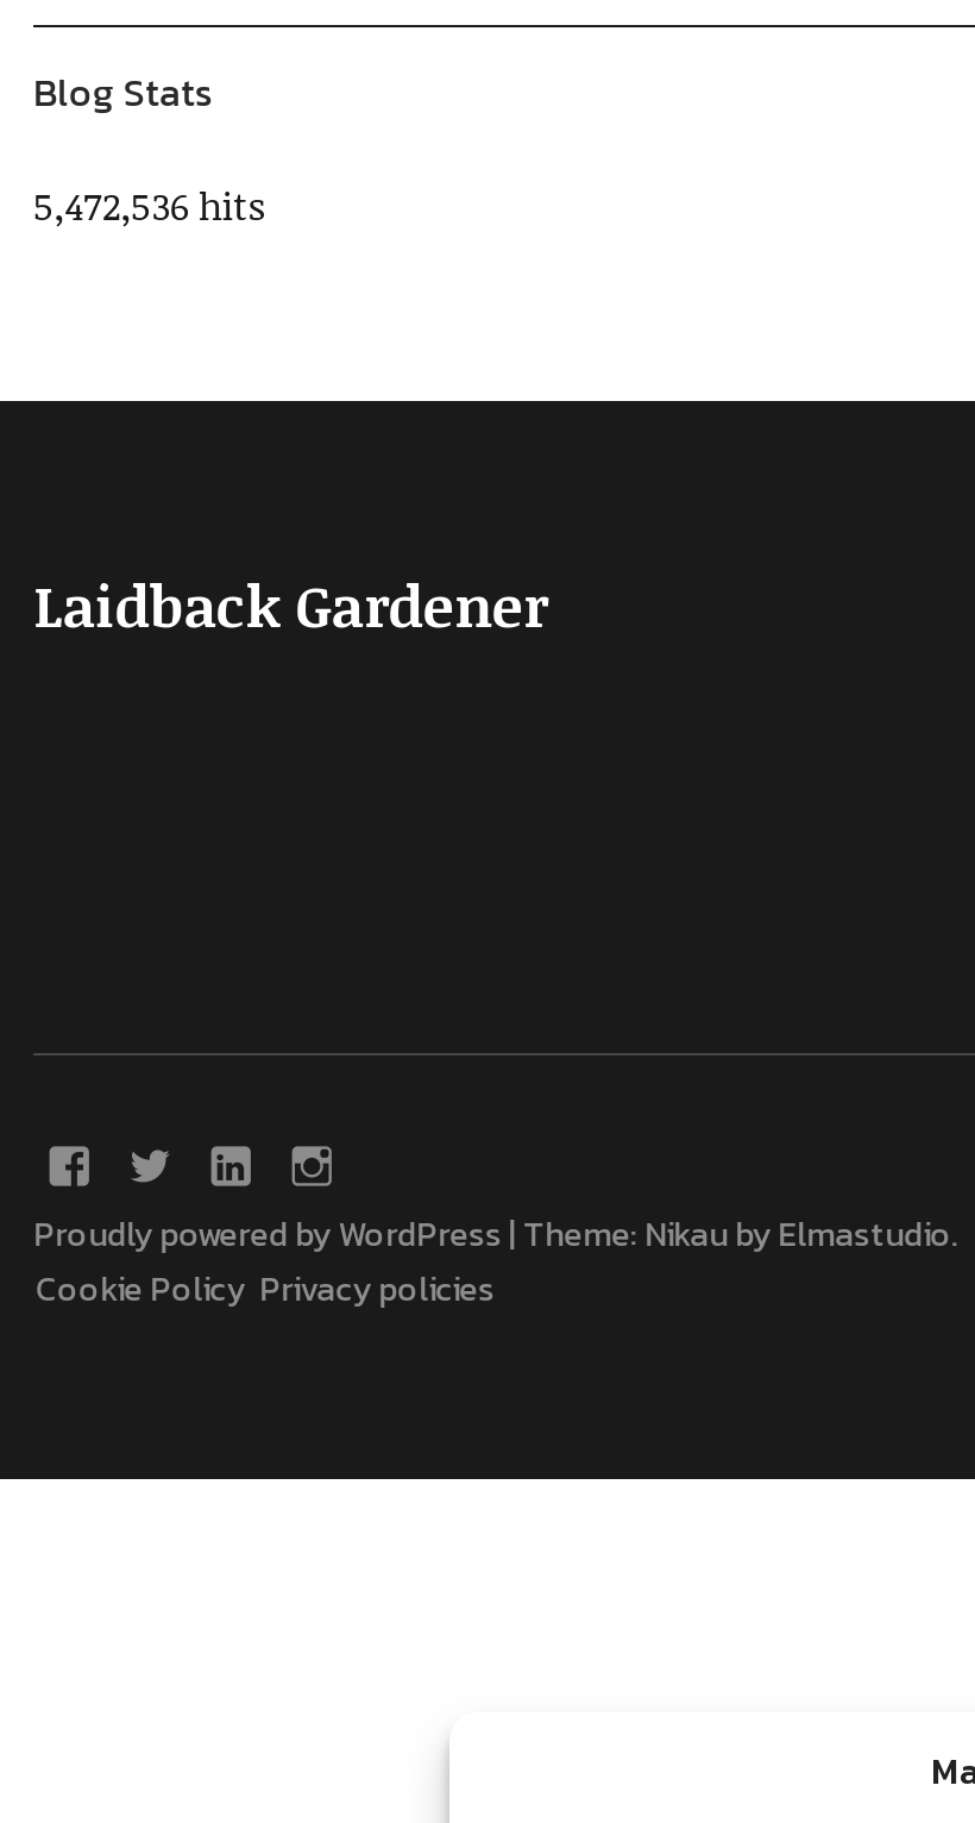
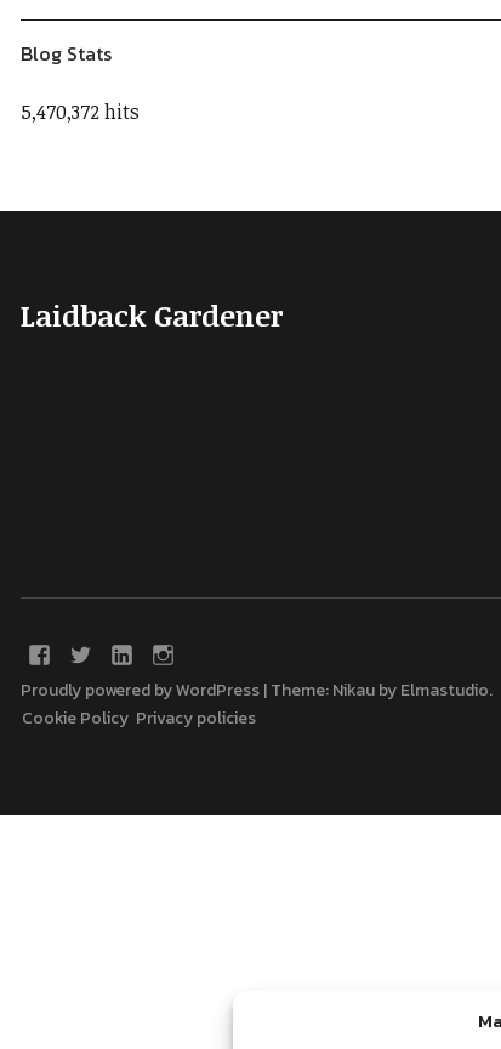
[34,180,267,232] 5,472,536 hits -> [21,98,140,125] 5,470,372 hits

